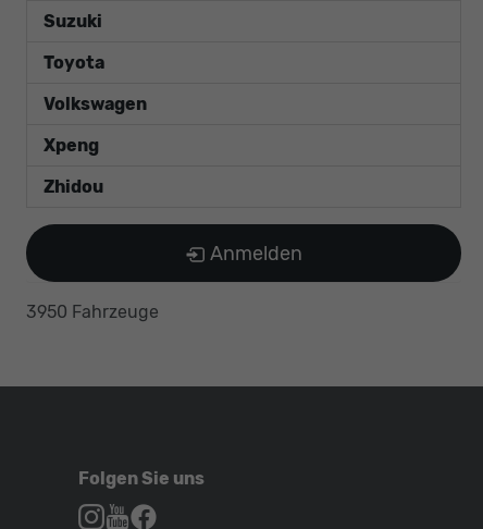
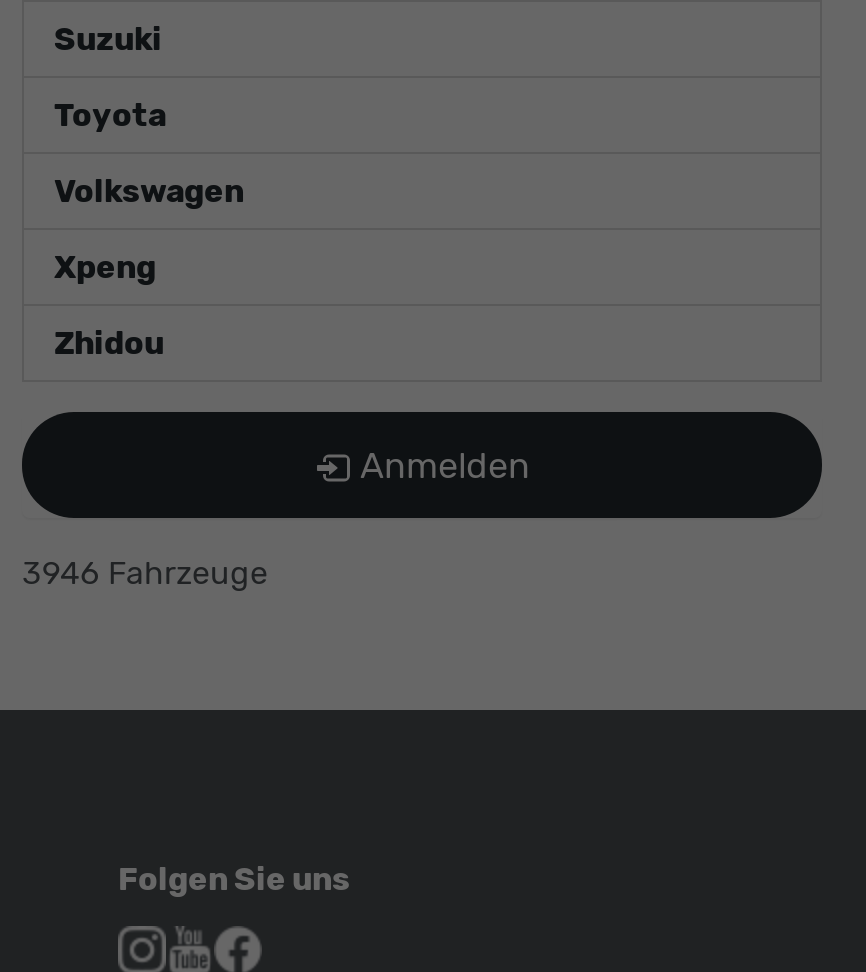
[26,302,159,322] 3950 Fahrzeuge -> [22,554,268,592] 3946 Fahrzeuge

